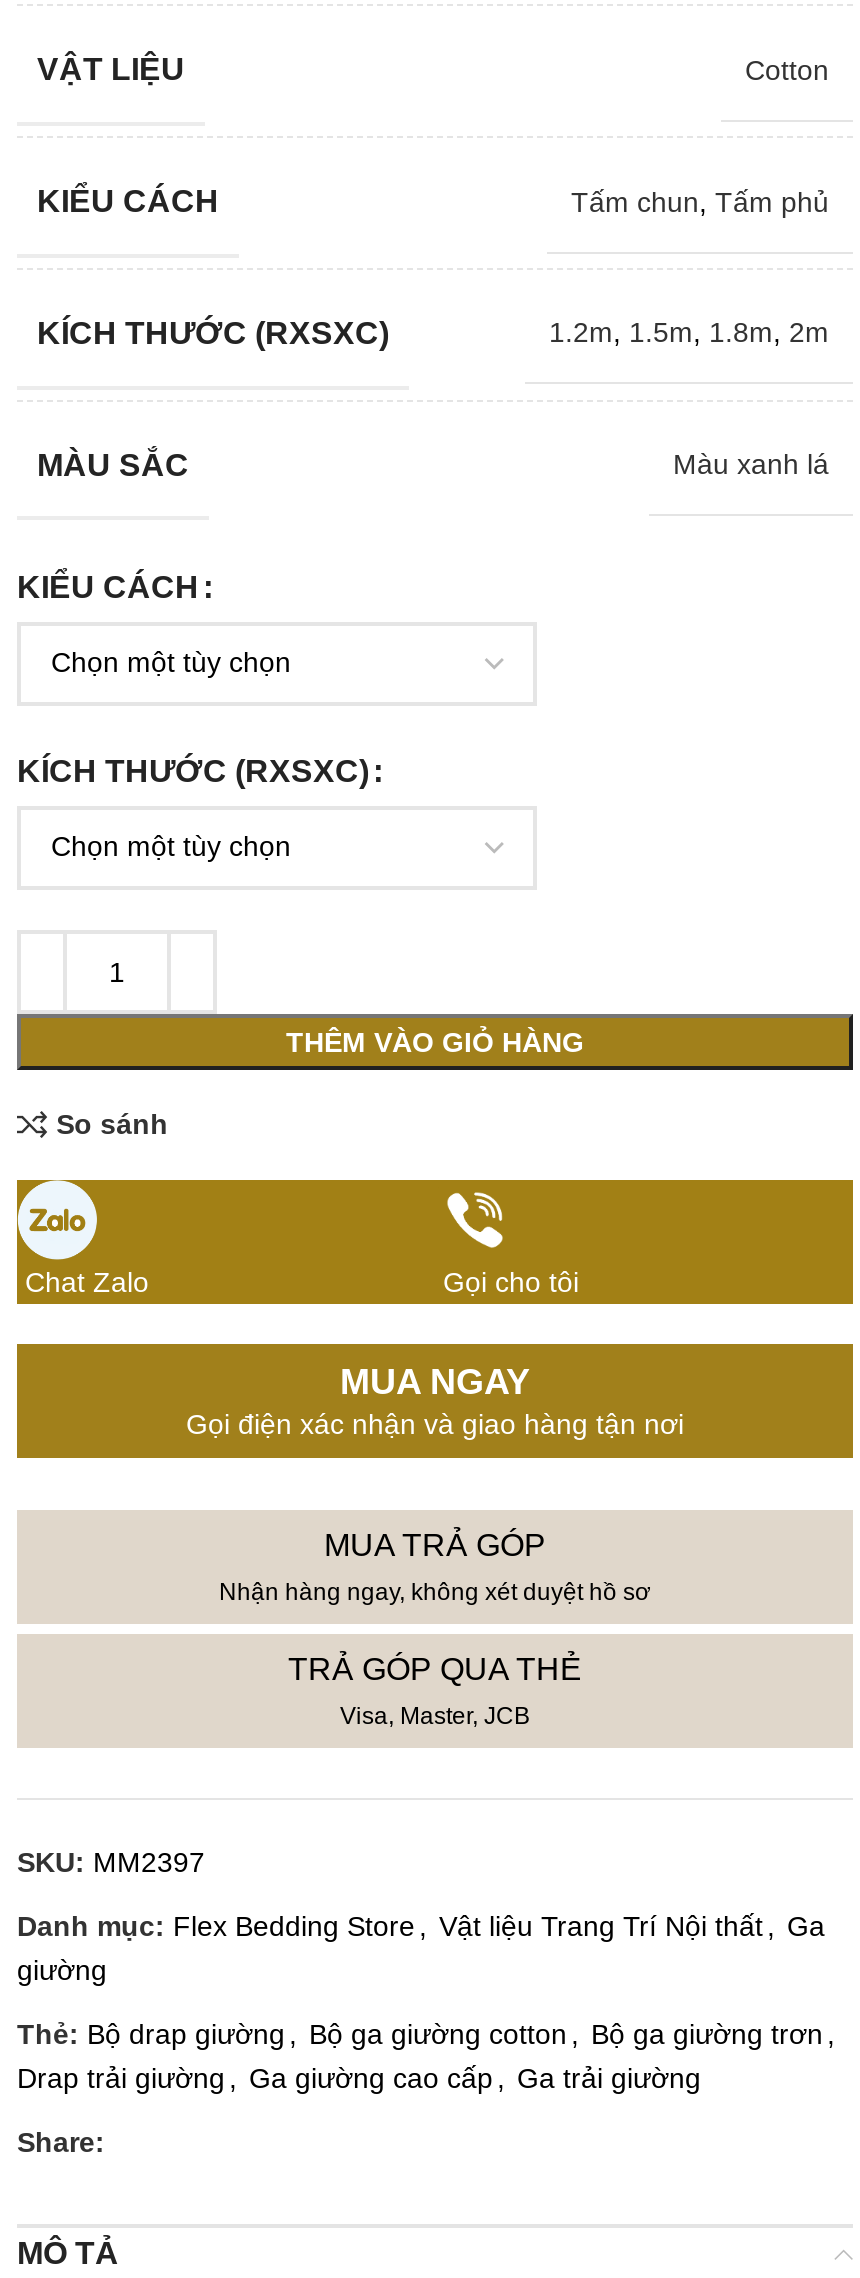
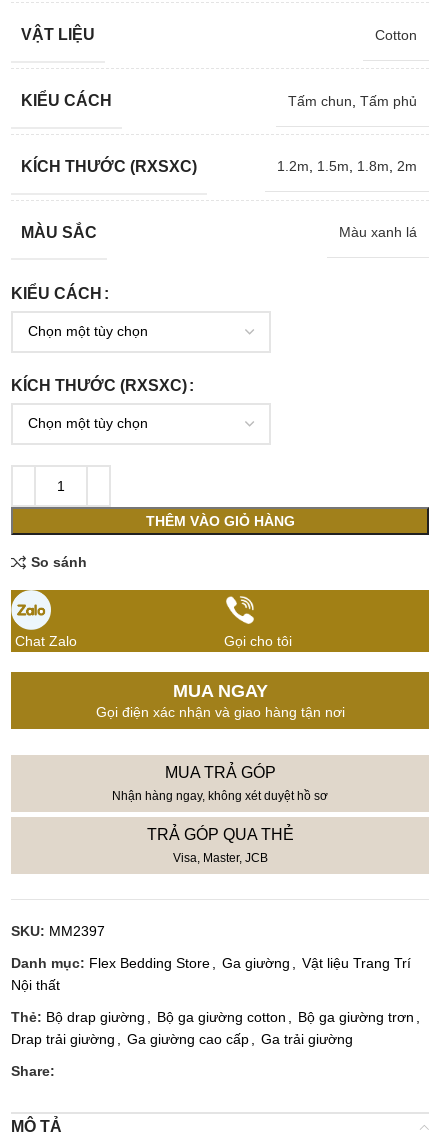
[17,1909,825,1985] Danh mục: Flex Bedding Store , Vật liệu Trang Trí Nội thất , Ga | giường -> [11,955,411,993] Danh mục: Flex Bedding Store , Ga giường , Vật liệu Trang Trí | Nội thất

